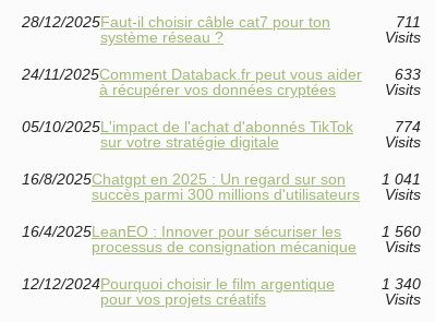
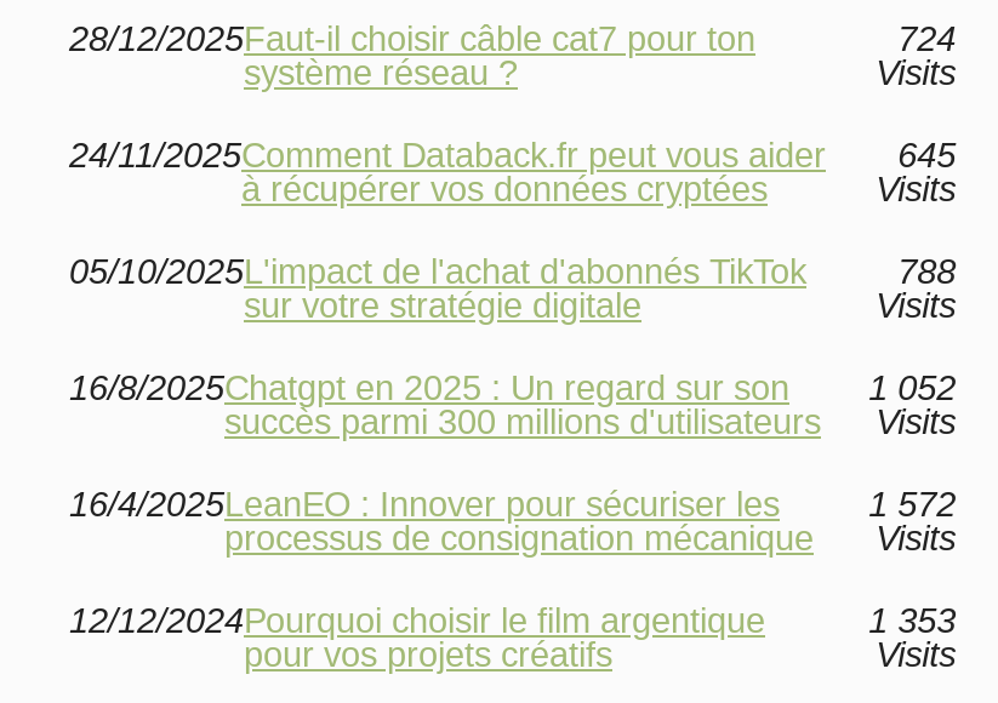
[395,13,420,30] 711 -> [898,19,956,58] 724
[22,65,420,83] 24/11/2025Comment Databack.fr peut vous aider 633 -> [69,136,956,174] 24/11/2025Comment Databack.fr peut vous aider 645
[394,118,420,135] 774 -> [898,252,956,291] 788
[381,170,420,188] 1 041 -> [868,368,956,407] 1 052
[381,223,420,240] 1 560 -> [868,485,956,523] 1 572
[381,275,420,292] 1 340 -> [868,601,956,640] 1 353

